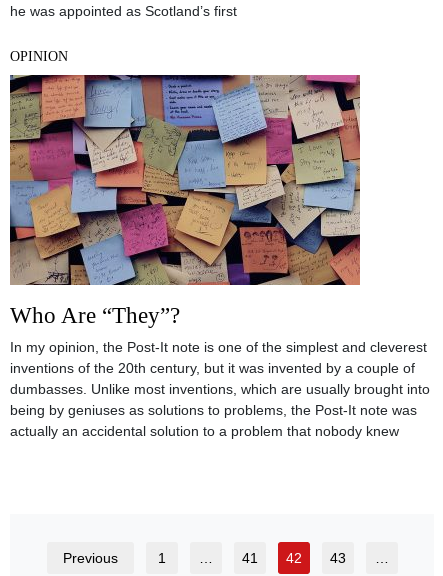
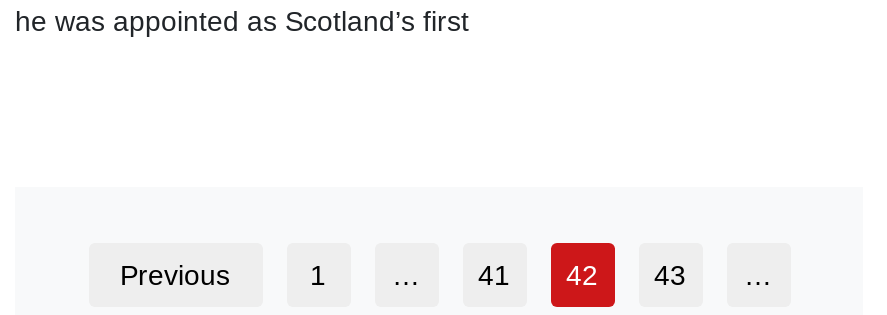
[10,49,68,64] OPINION -> none
[9,74,430,439] [image] | Who Are “They”? | In my opinion, the Post-It note is one of the simplest and cleverest | inventions of the 20th century, but it was invented by a couple of | dumbasses. Unlike most inventions, which are usually brought into | being by geniuses as solutions to problems, the Post-It note was | actually an accidental solution to a problem that nobody knew -> none

